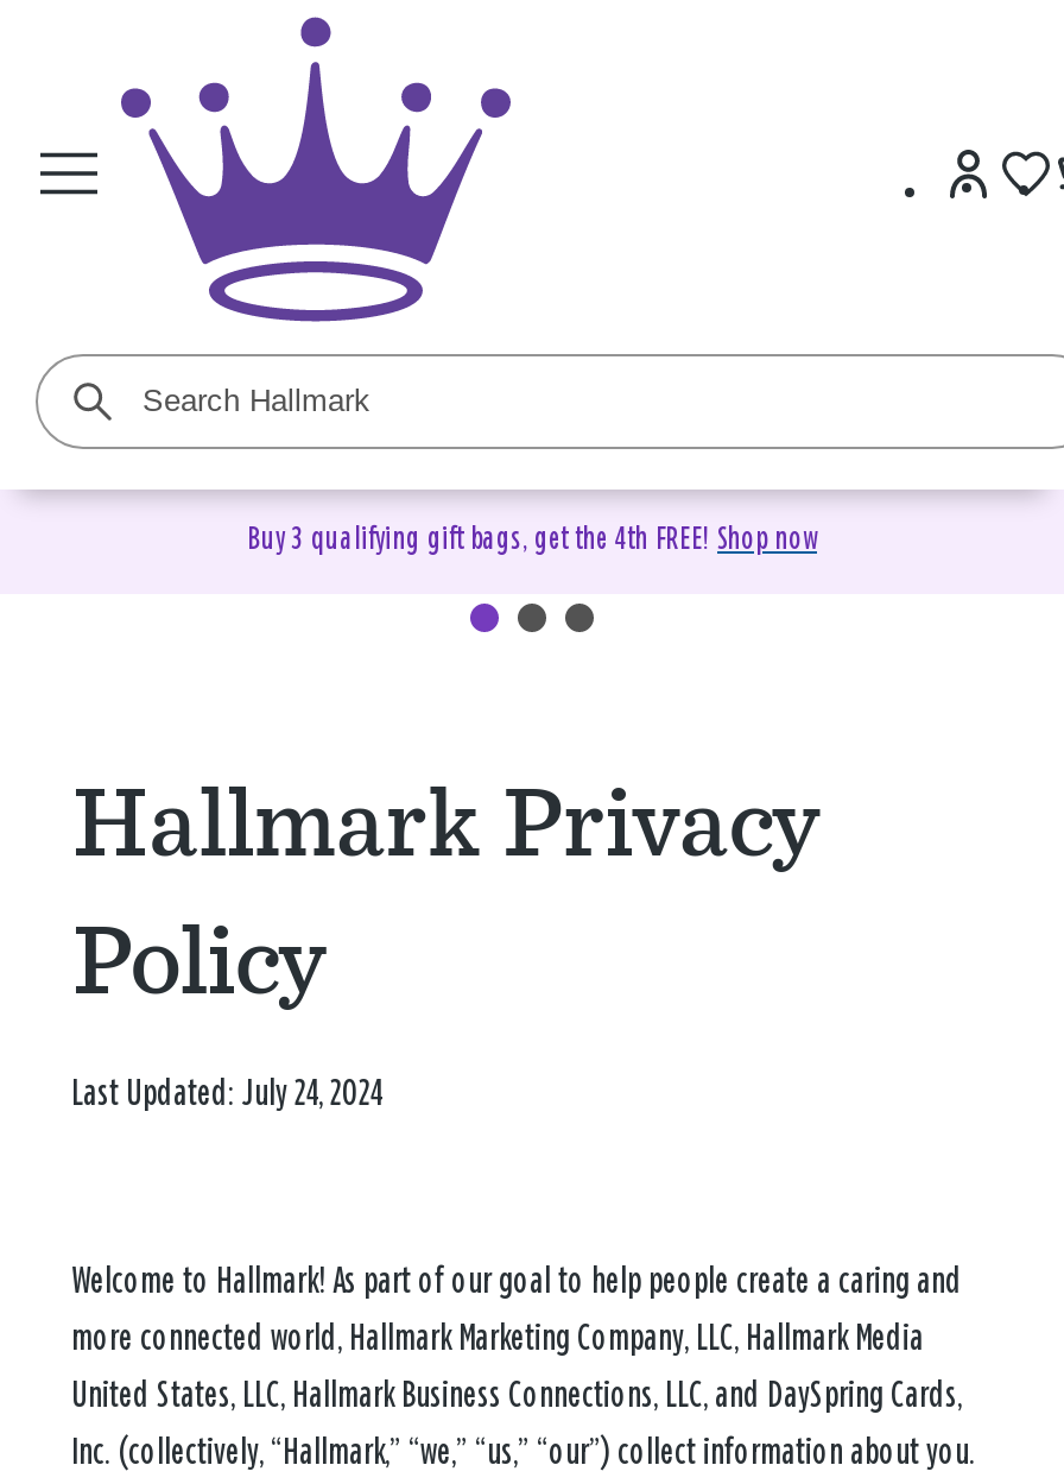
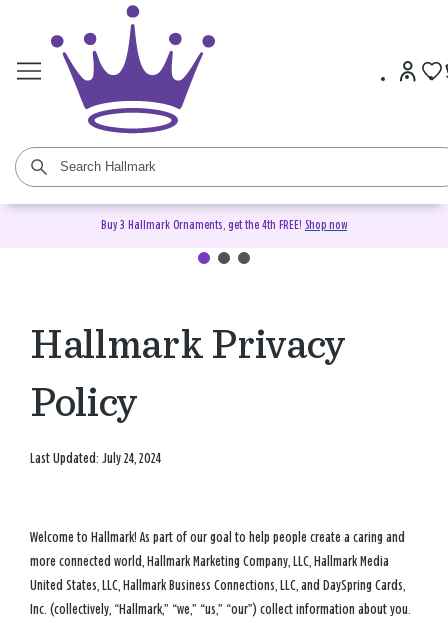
[247,525,817,556] Buy 3 qualifying gift bags, get the 4th FREE! Shop now -> [101,219,347,232] Buy 3 Hallmark Ornaments, get the 4th FREE! Shop now

